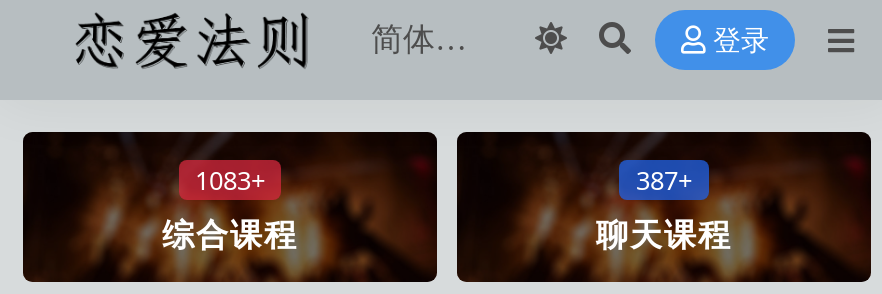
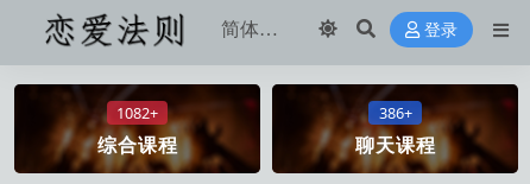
[195,162,265,198] 1083+ -> [116,102,158,123] 1082+
[636,162,692,198] 387+ -> [378,102,412,123] 386+

